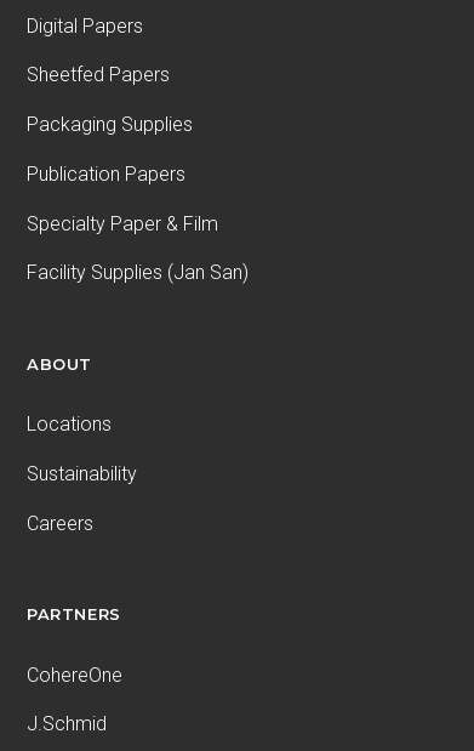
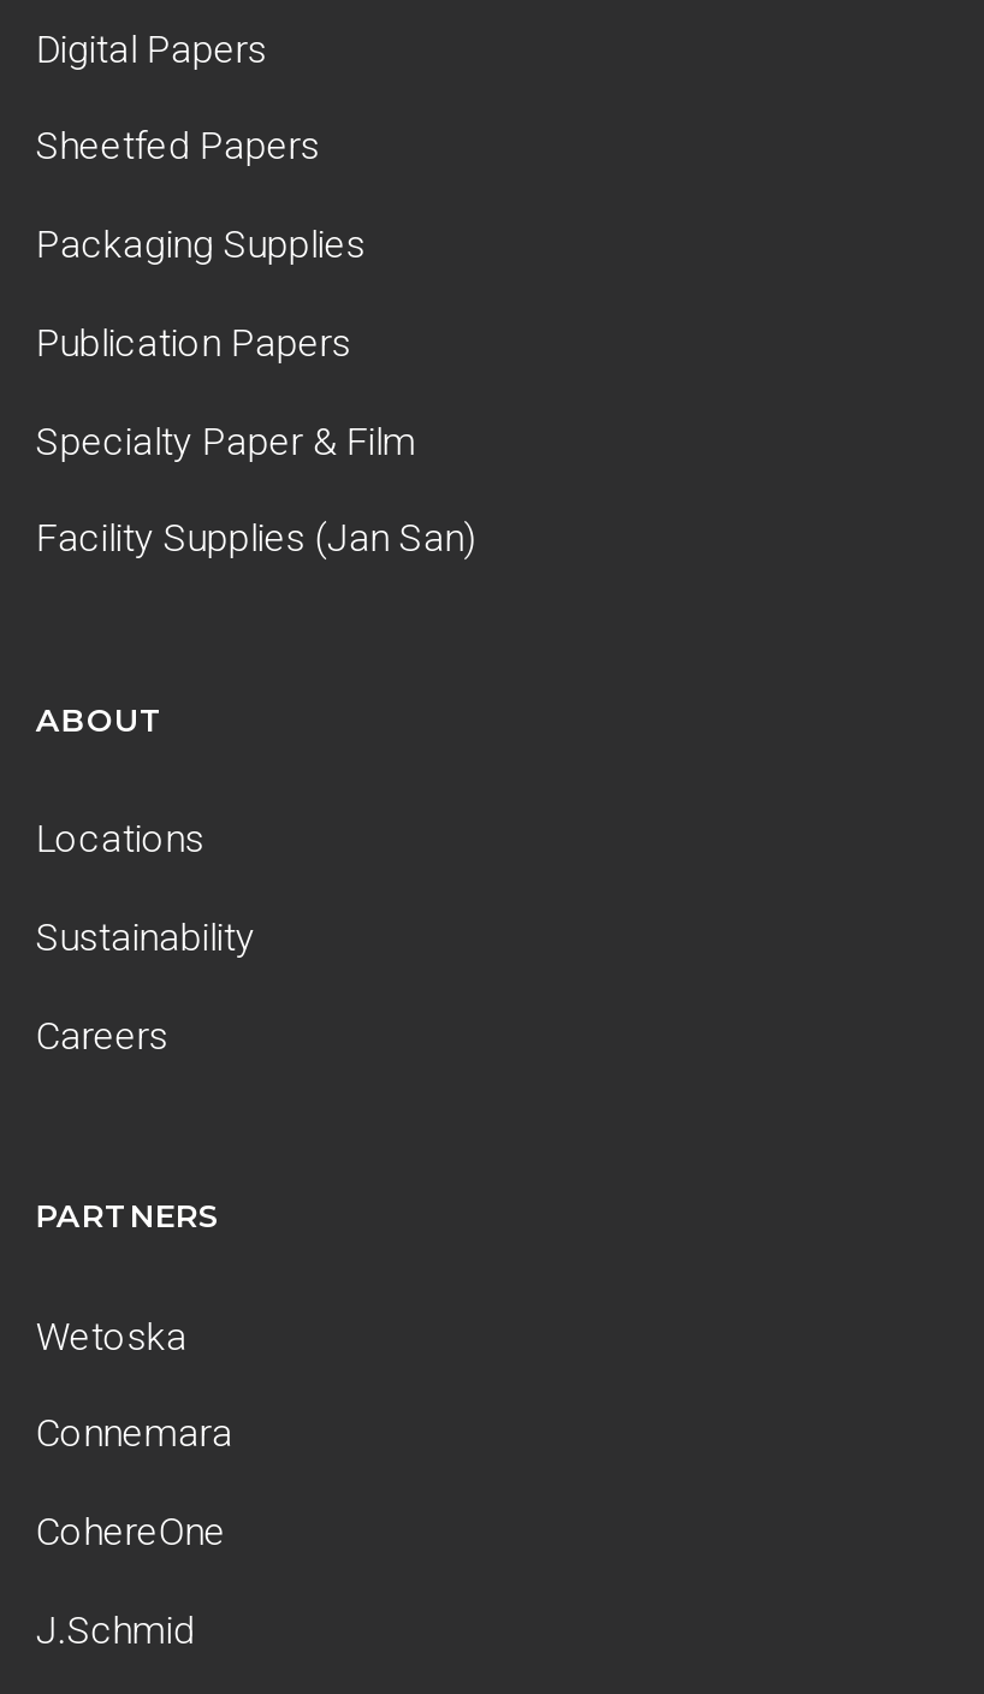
none -> [36,1313,233,1457] Wetoska | Connemara

